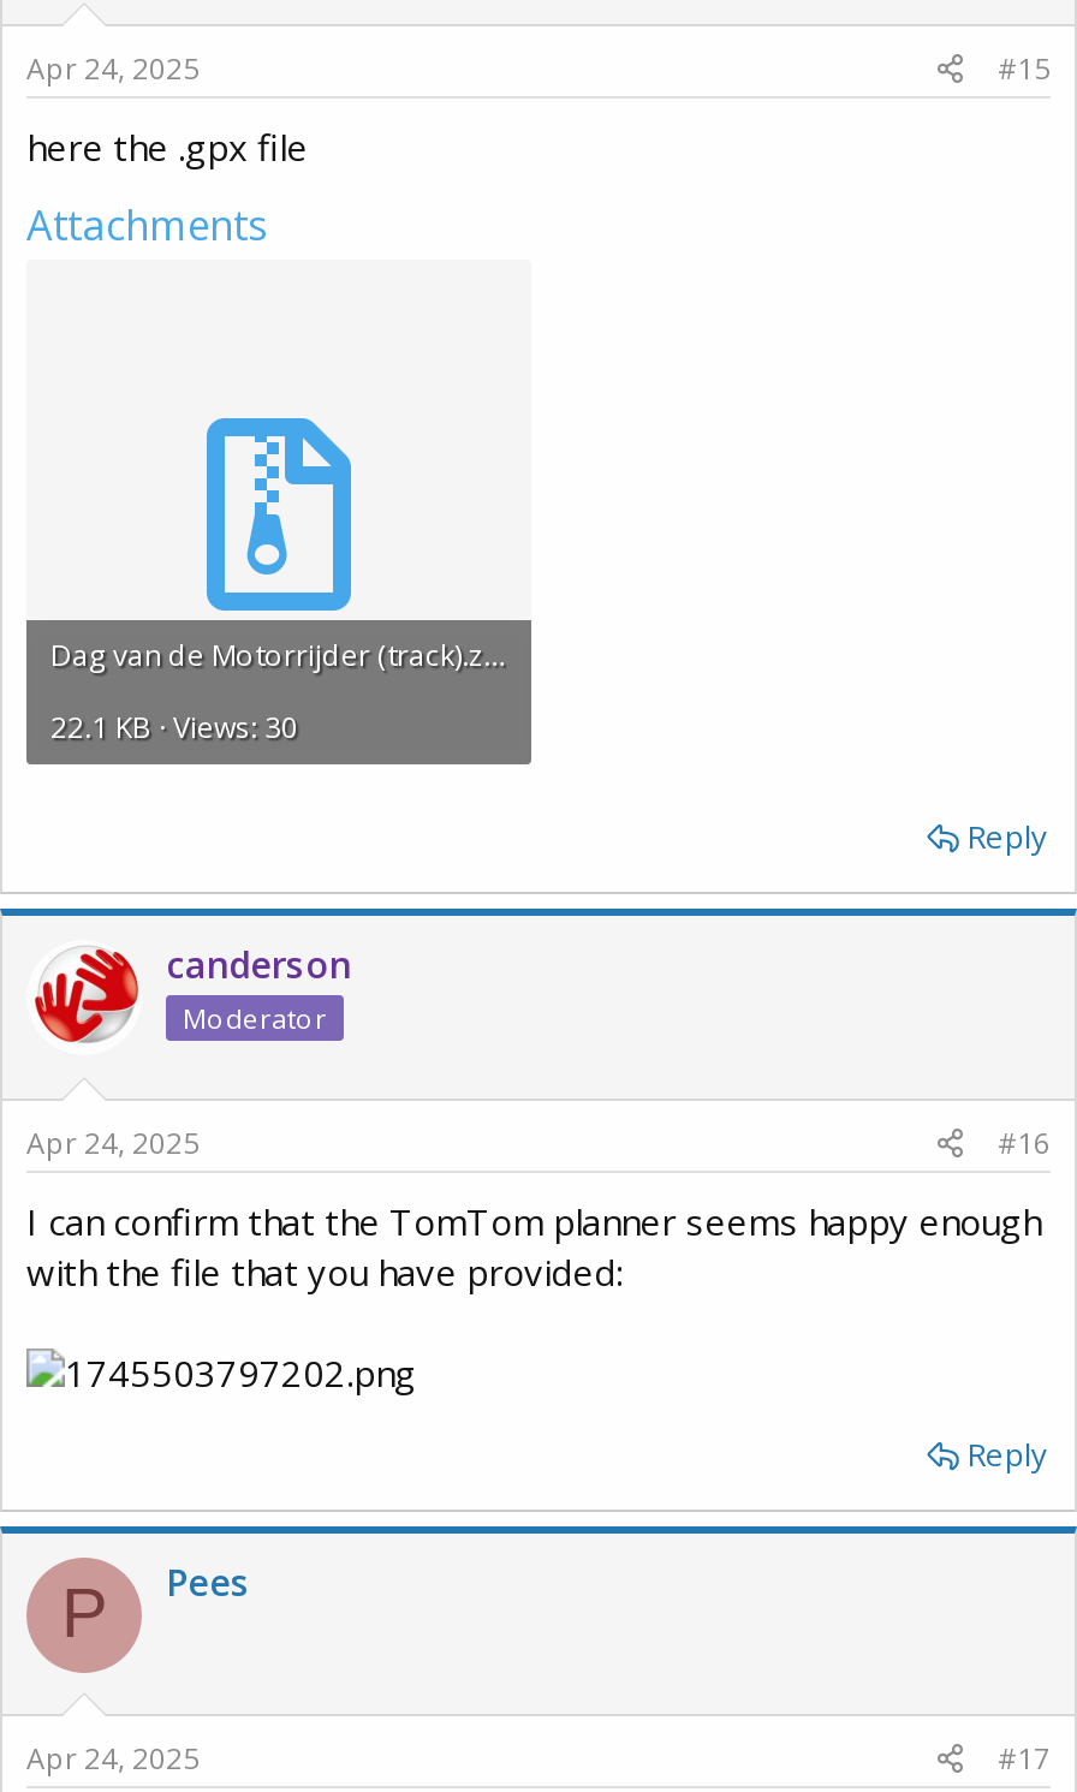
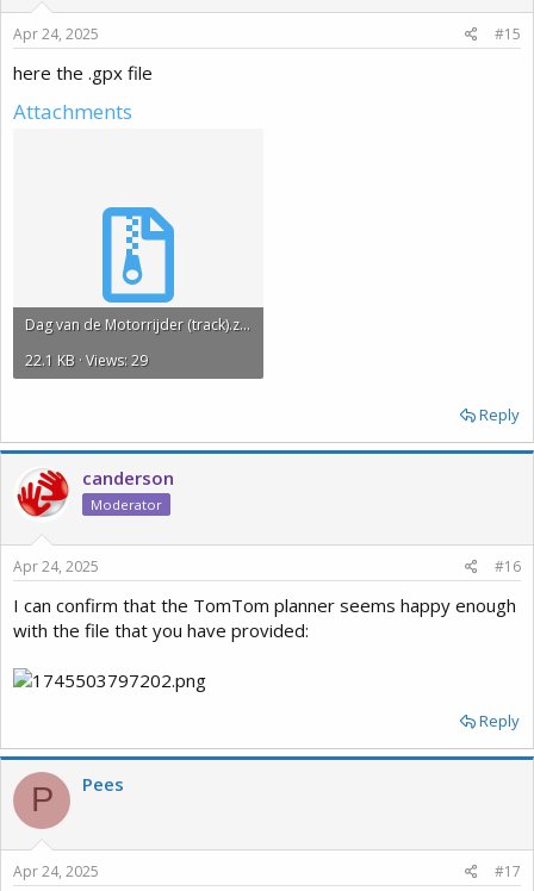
[50,706,298,746] 22.1 KB · Views: 30 -> [25,350,148,370] 22.1 KB · Views: 29

